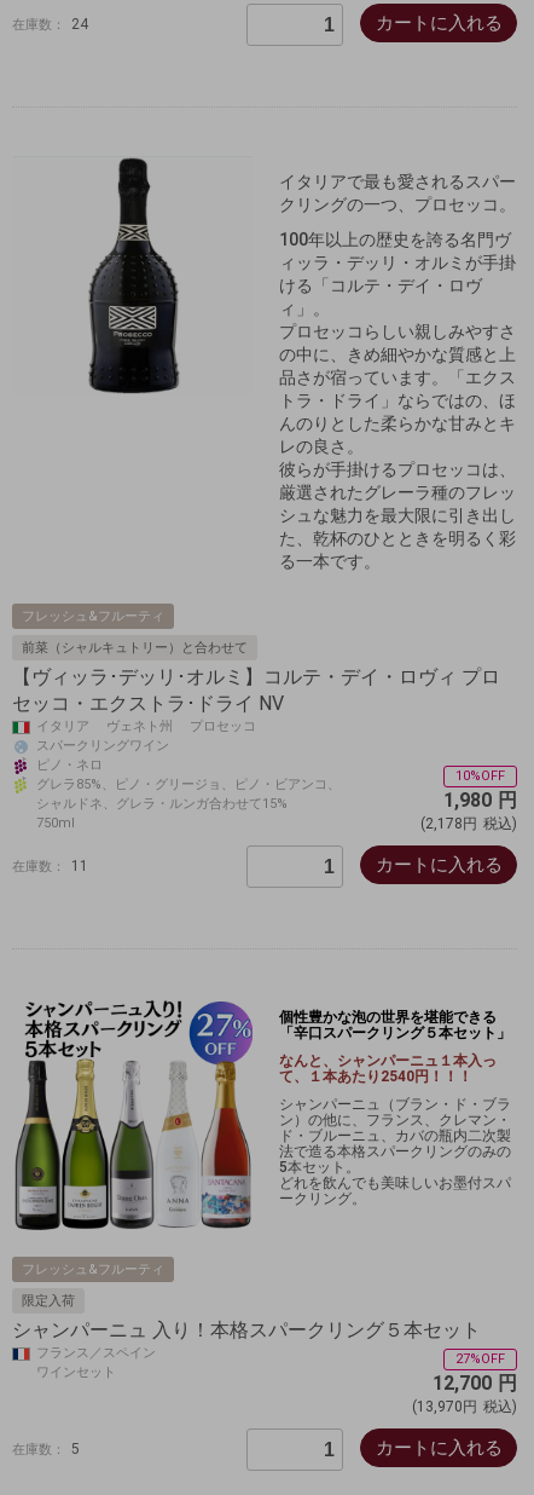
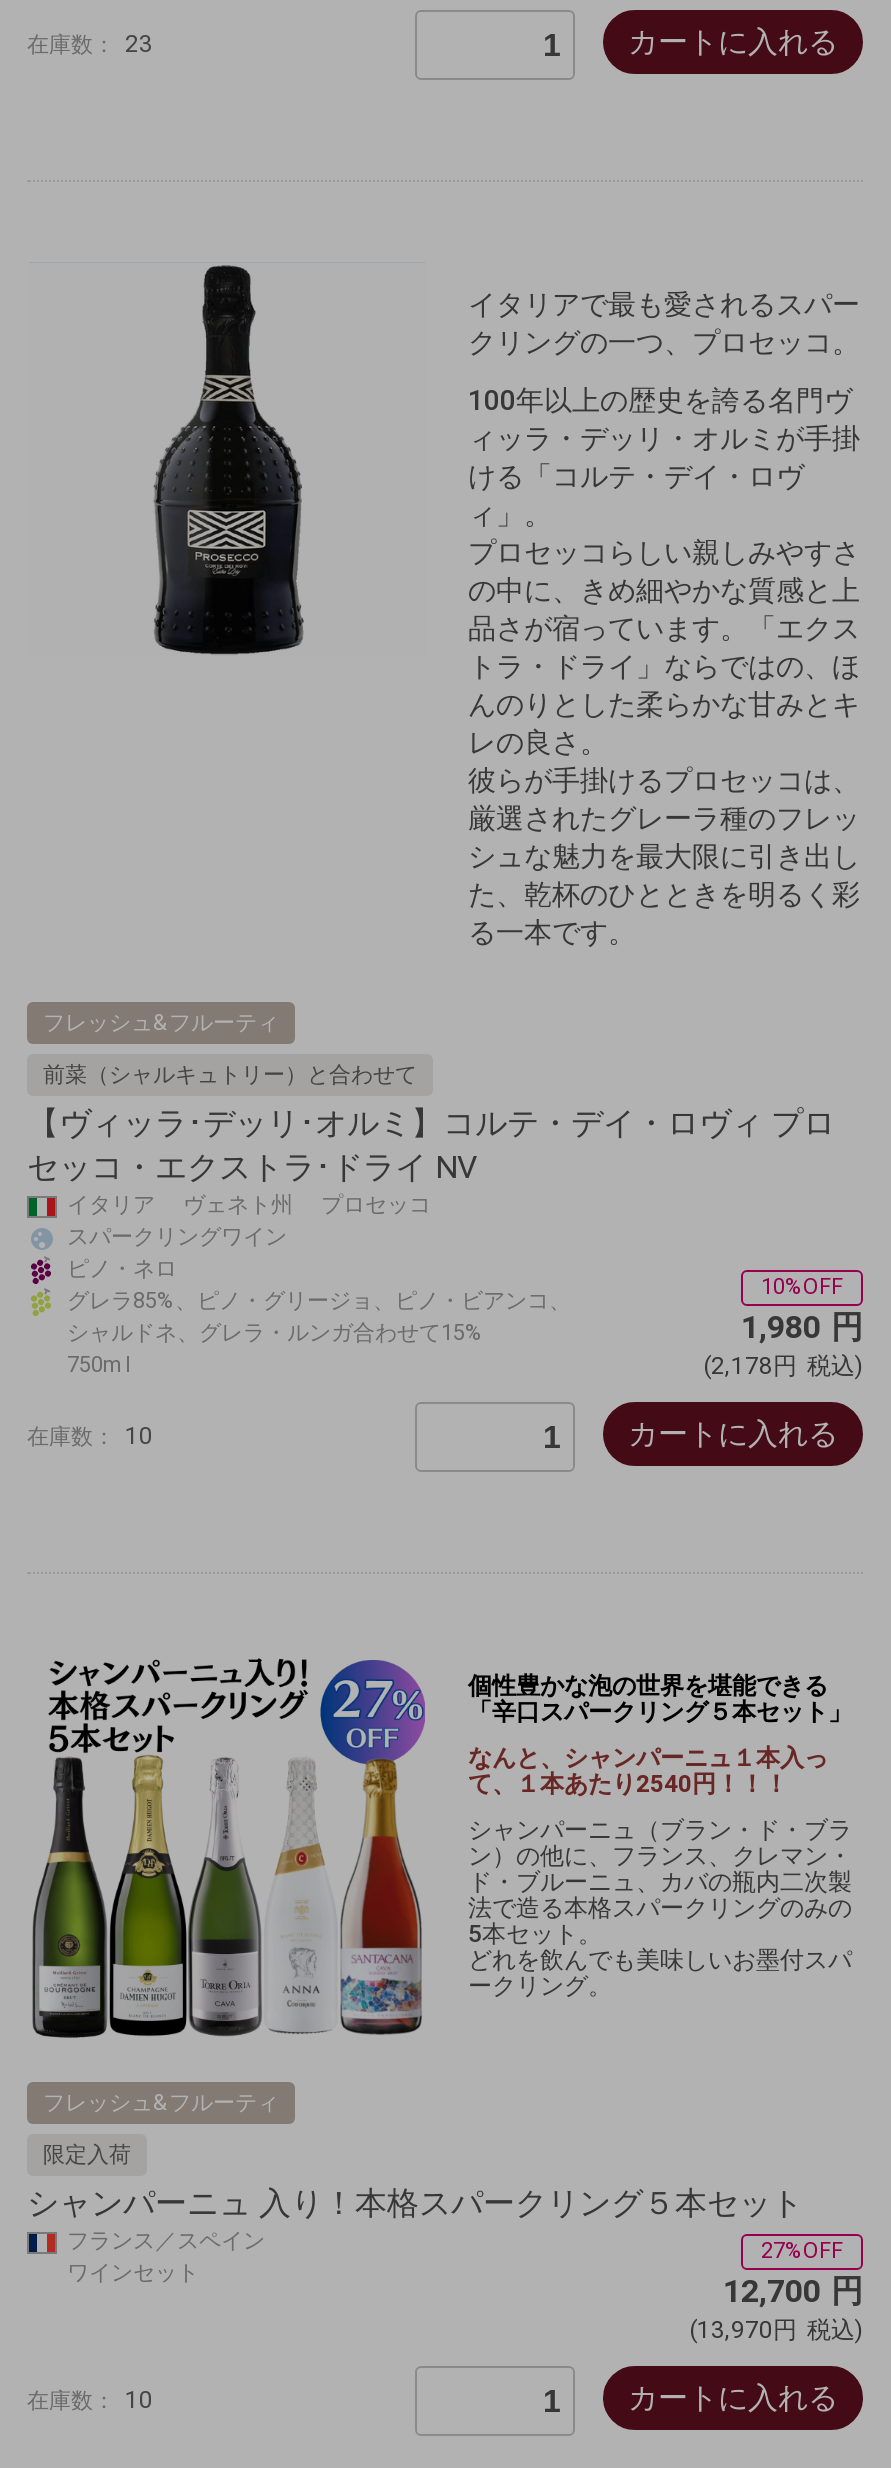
[12,16,88,33] 在庫数： 24 -> [27,30,153,58] 在庫数： 23
[12,858,88,875] 在庫数： 11 -> [27,1422,153,1450] 在庫数： 10
[12,1441,80,1458] 在庫数： 5 -> [27,2386,153,2414] 在庫数： 10

